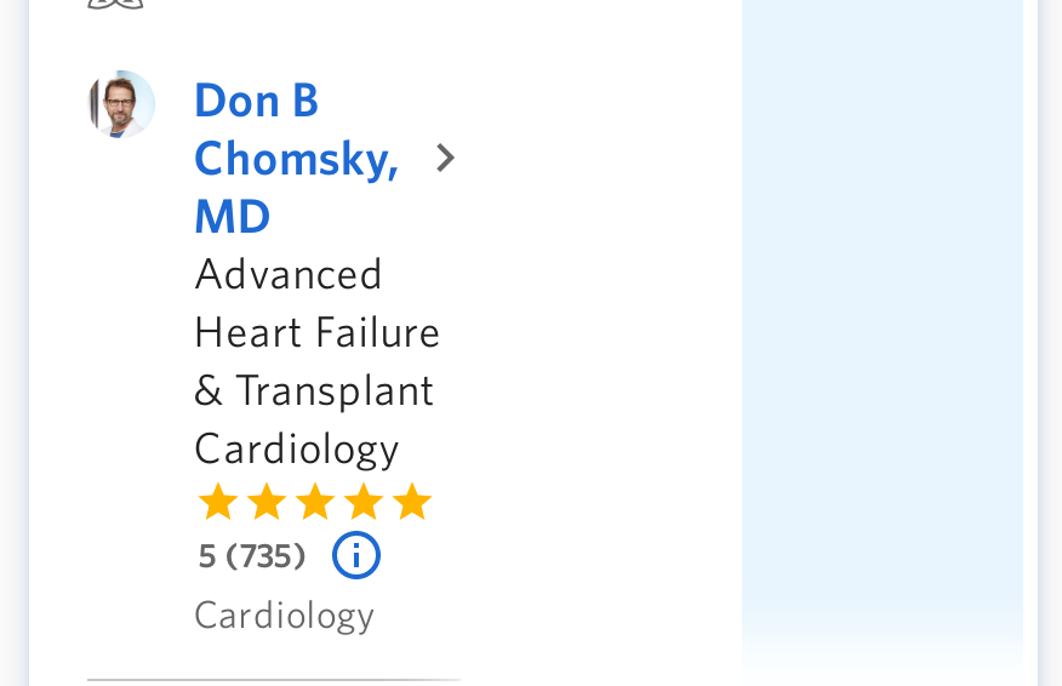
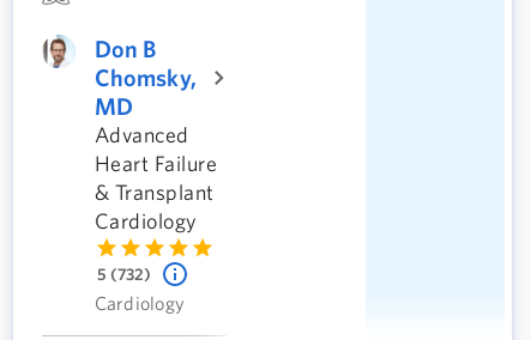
[198,536,307,574] 5 (735) -> [97,265,151,284] 5 (732)

